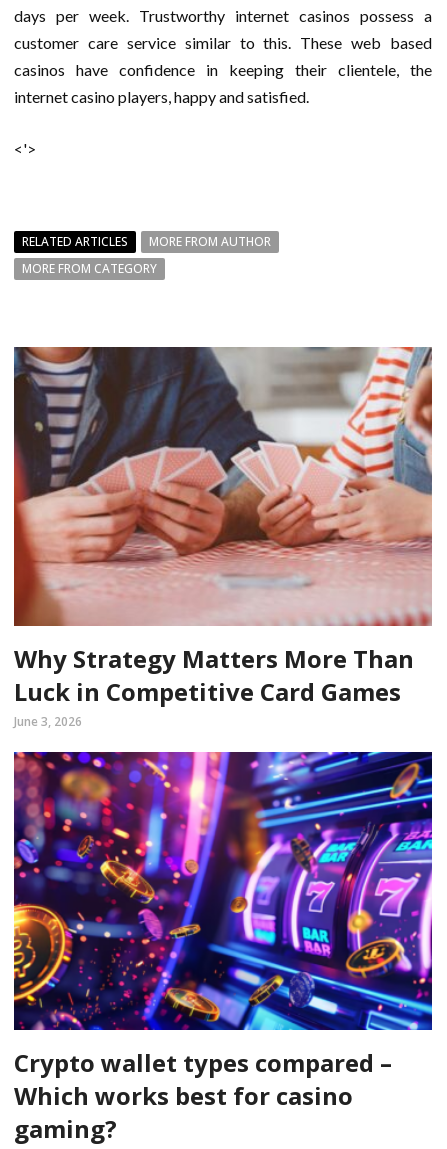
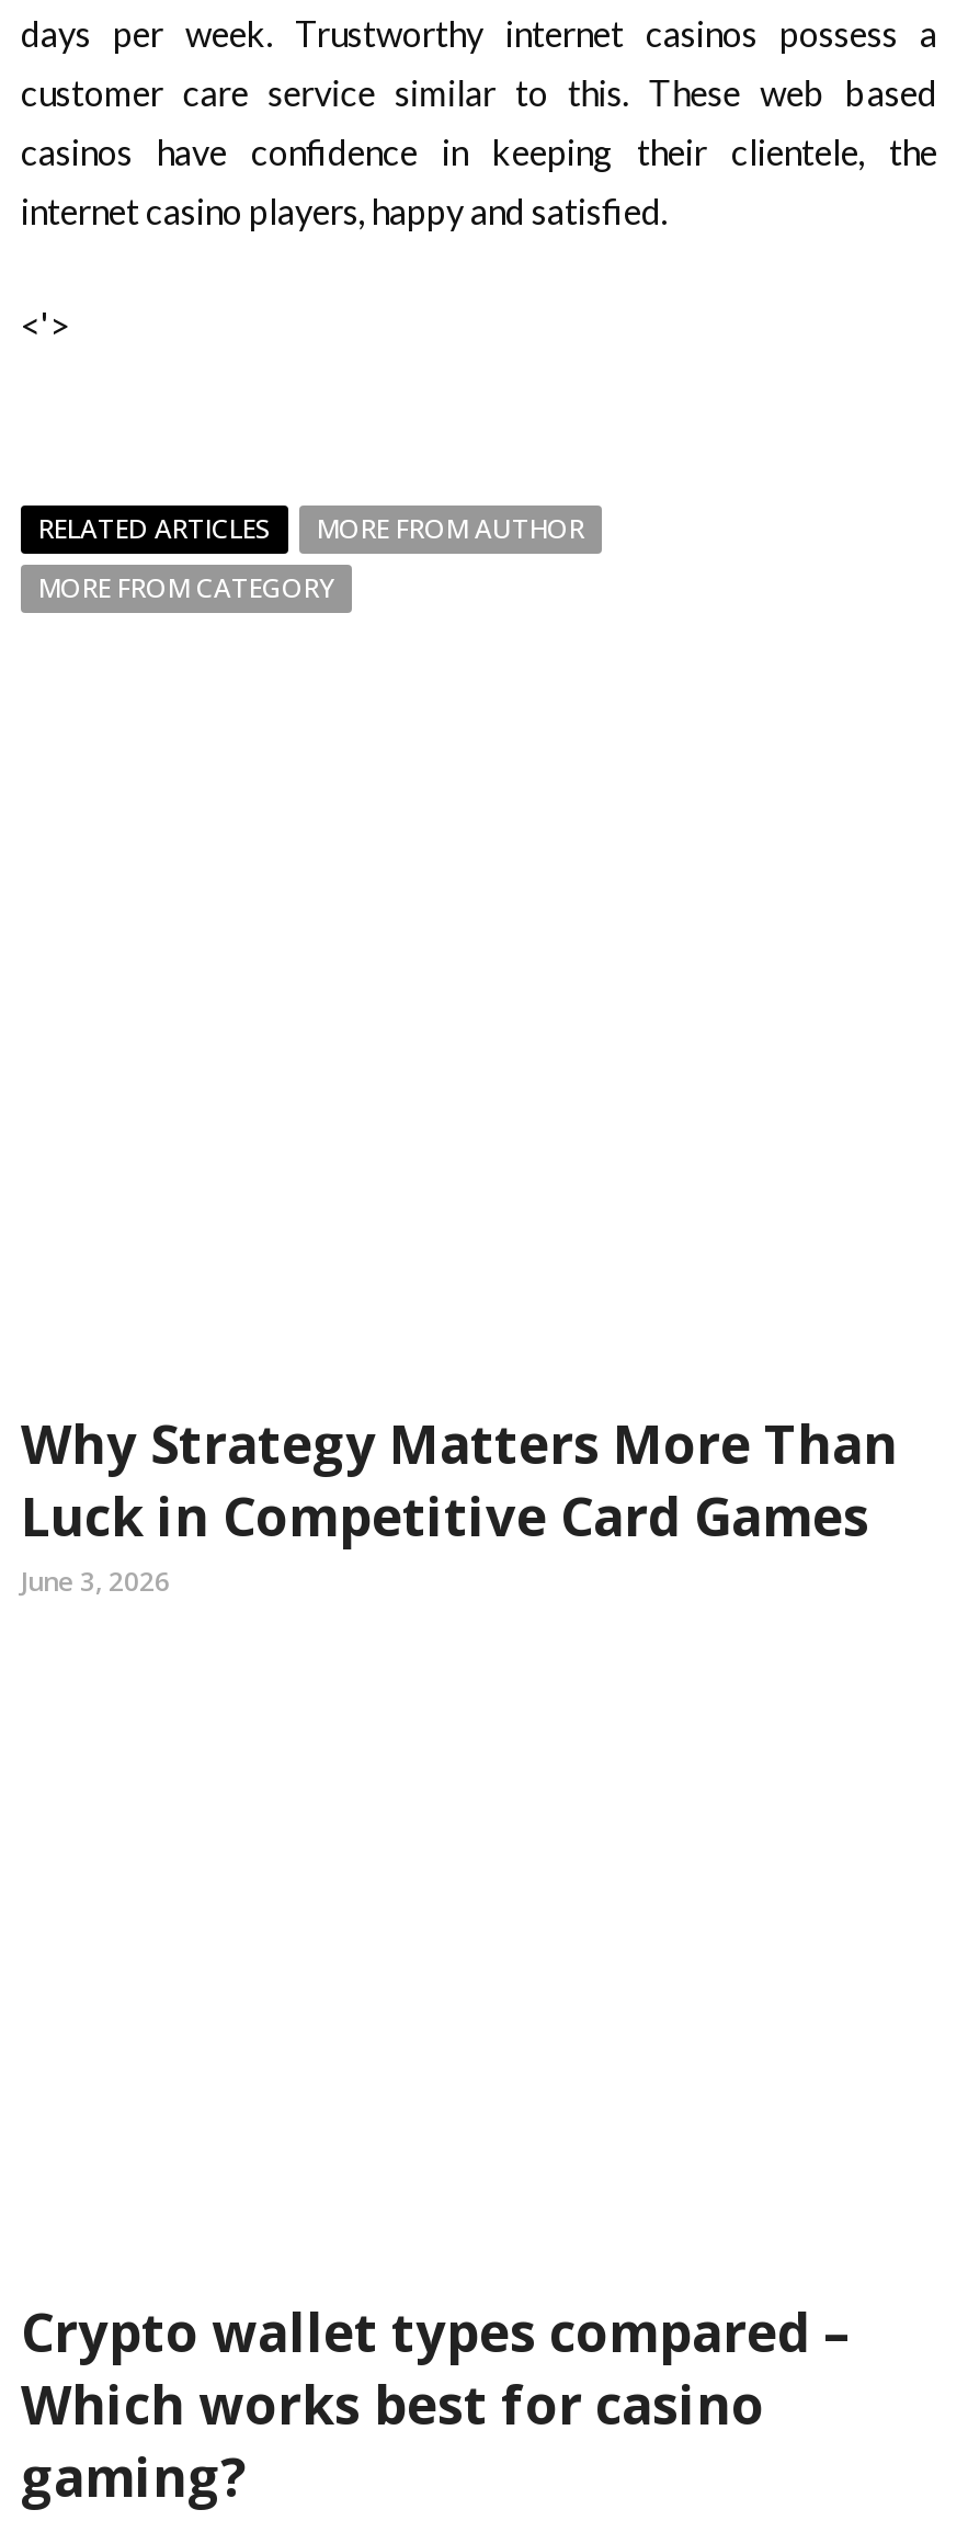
[13,346,433,627] [image] -> none
[13,751,433,1031] [image] -> none

